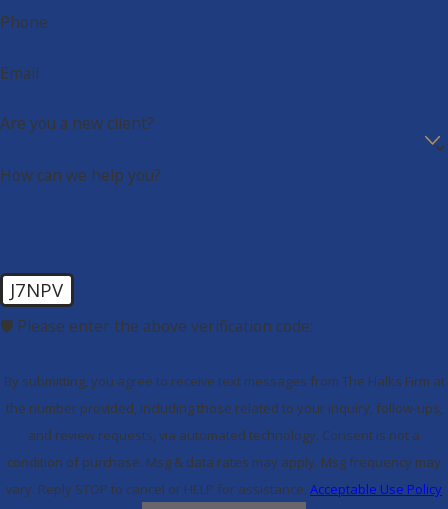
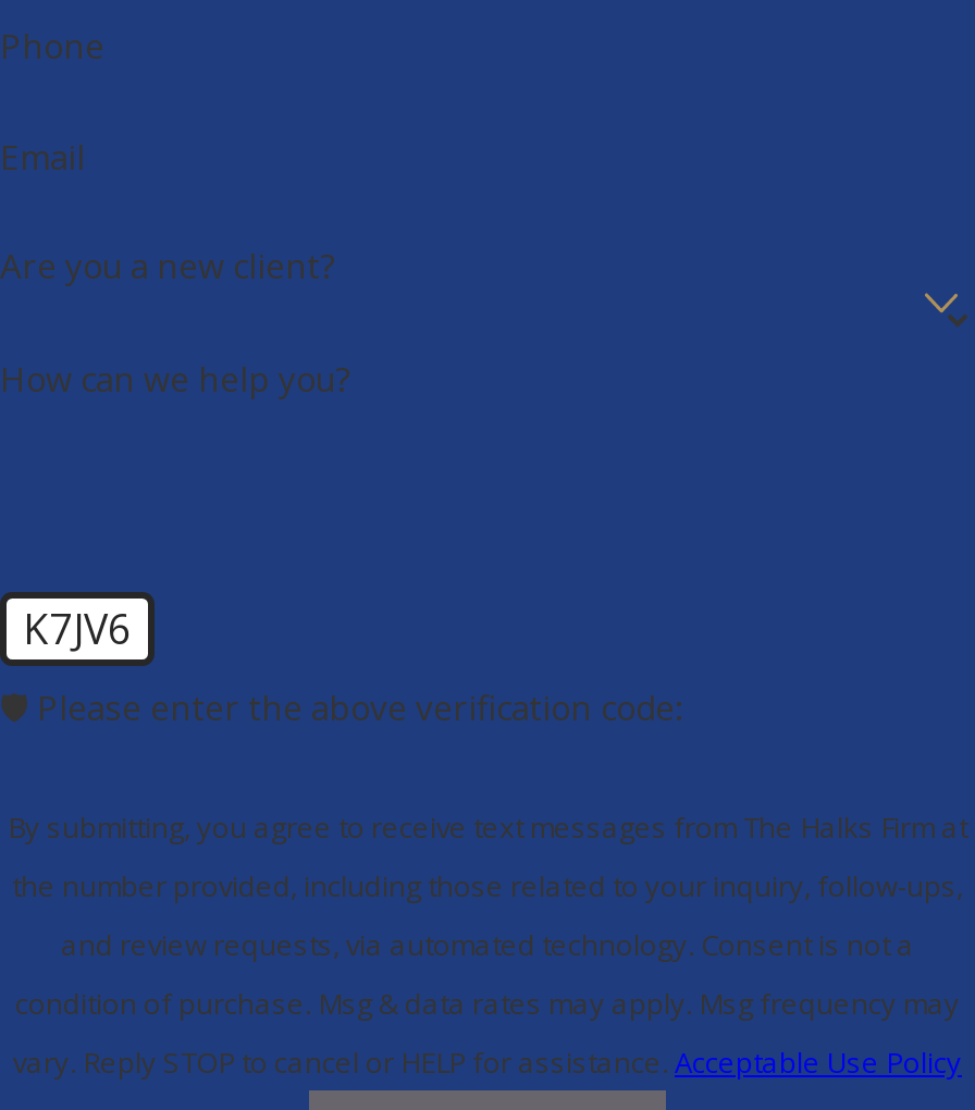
[10,277,63,302] J7NPV -> [23,601,132,656] K7JV6

